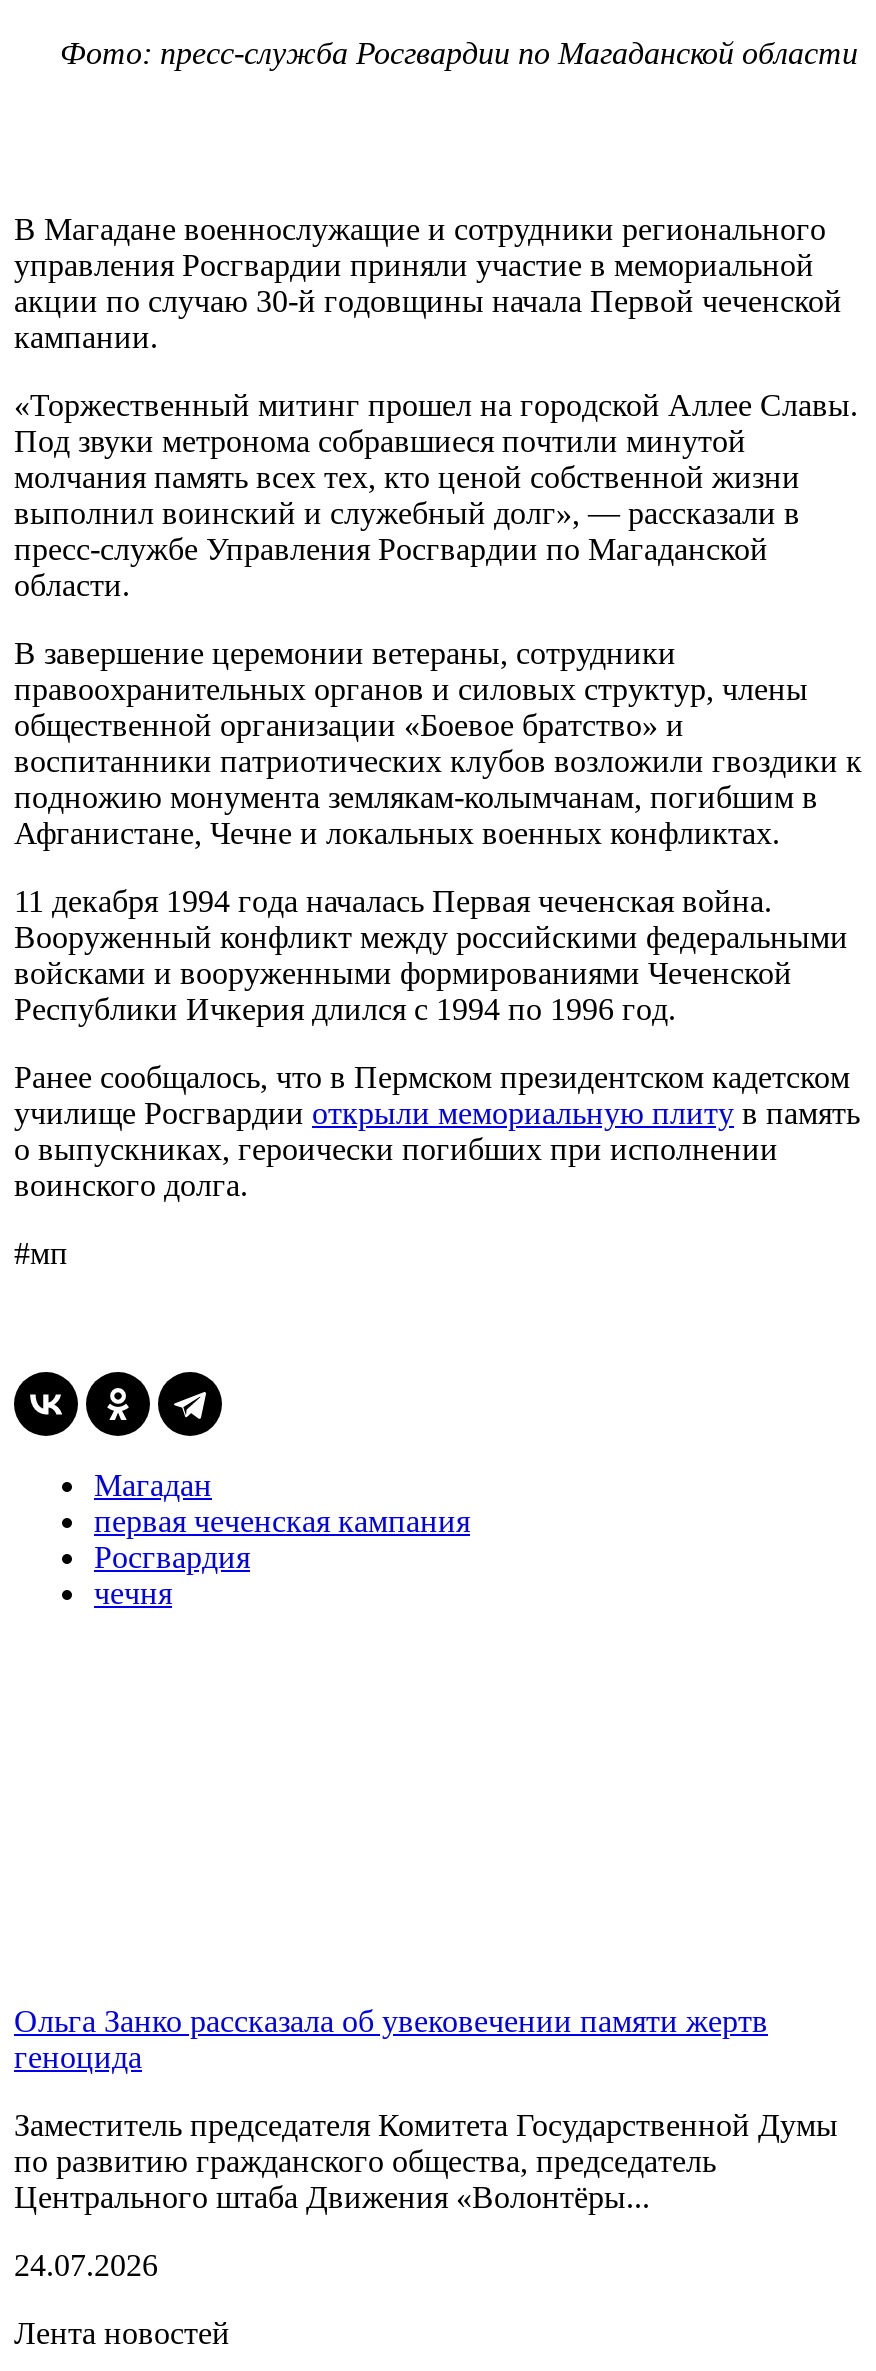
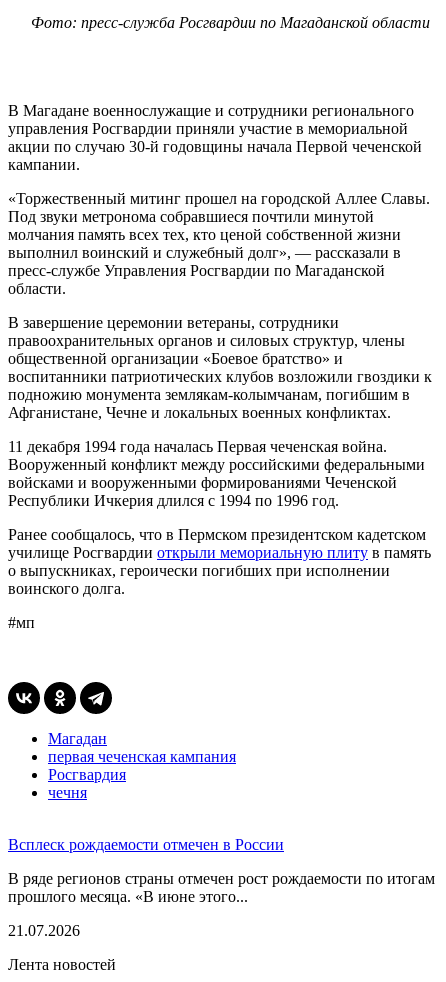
[14,2004,768,2074] Ольга Занко рассказала об увековечении памяти жертв | геноцида -> [8,836,284,853] Всплеск рождаемости отмечен в России
[14,2108,838,2214] Заместитель председателя Комитета Государственной Думы | по развитию гражданского общества, председатель | Центрального штаба Движения «Волонтёры... -> [8,870,435,905] В ряде регионов страны отмечен рост рождаемости по итогам | прошлого месяца. «В июне этого...
[14,2248,158,2282] 24.07.2026 -> [8,922,80,939] 21.07.2026

